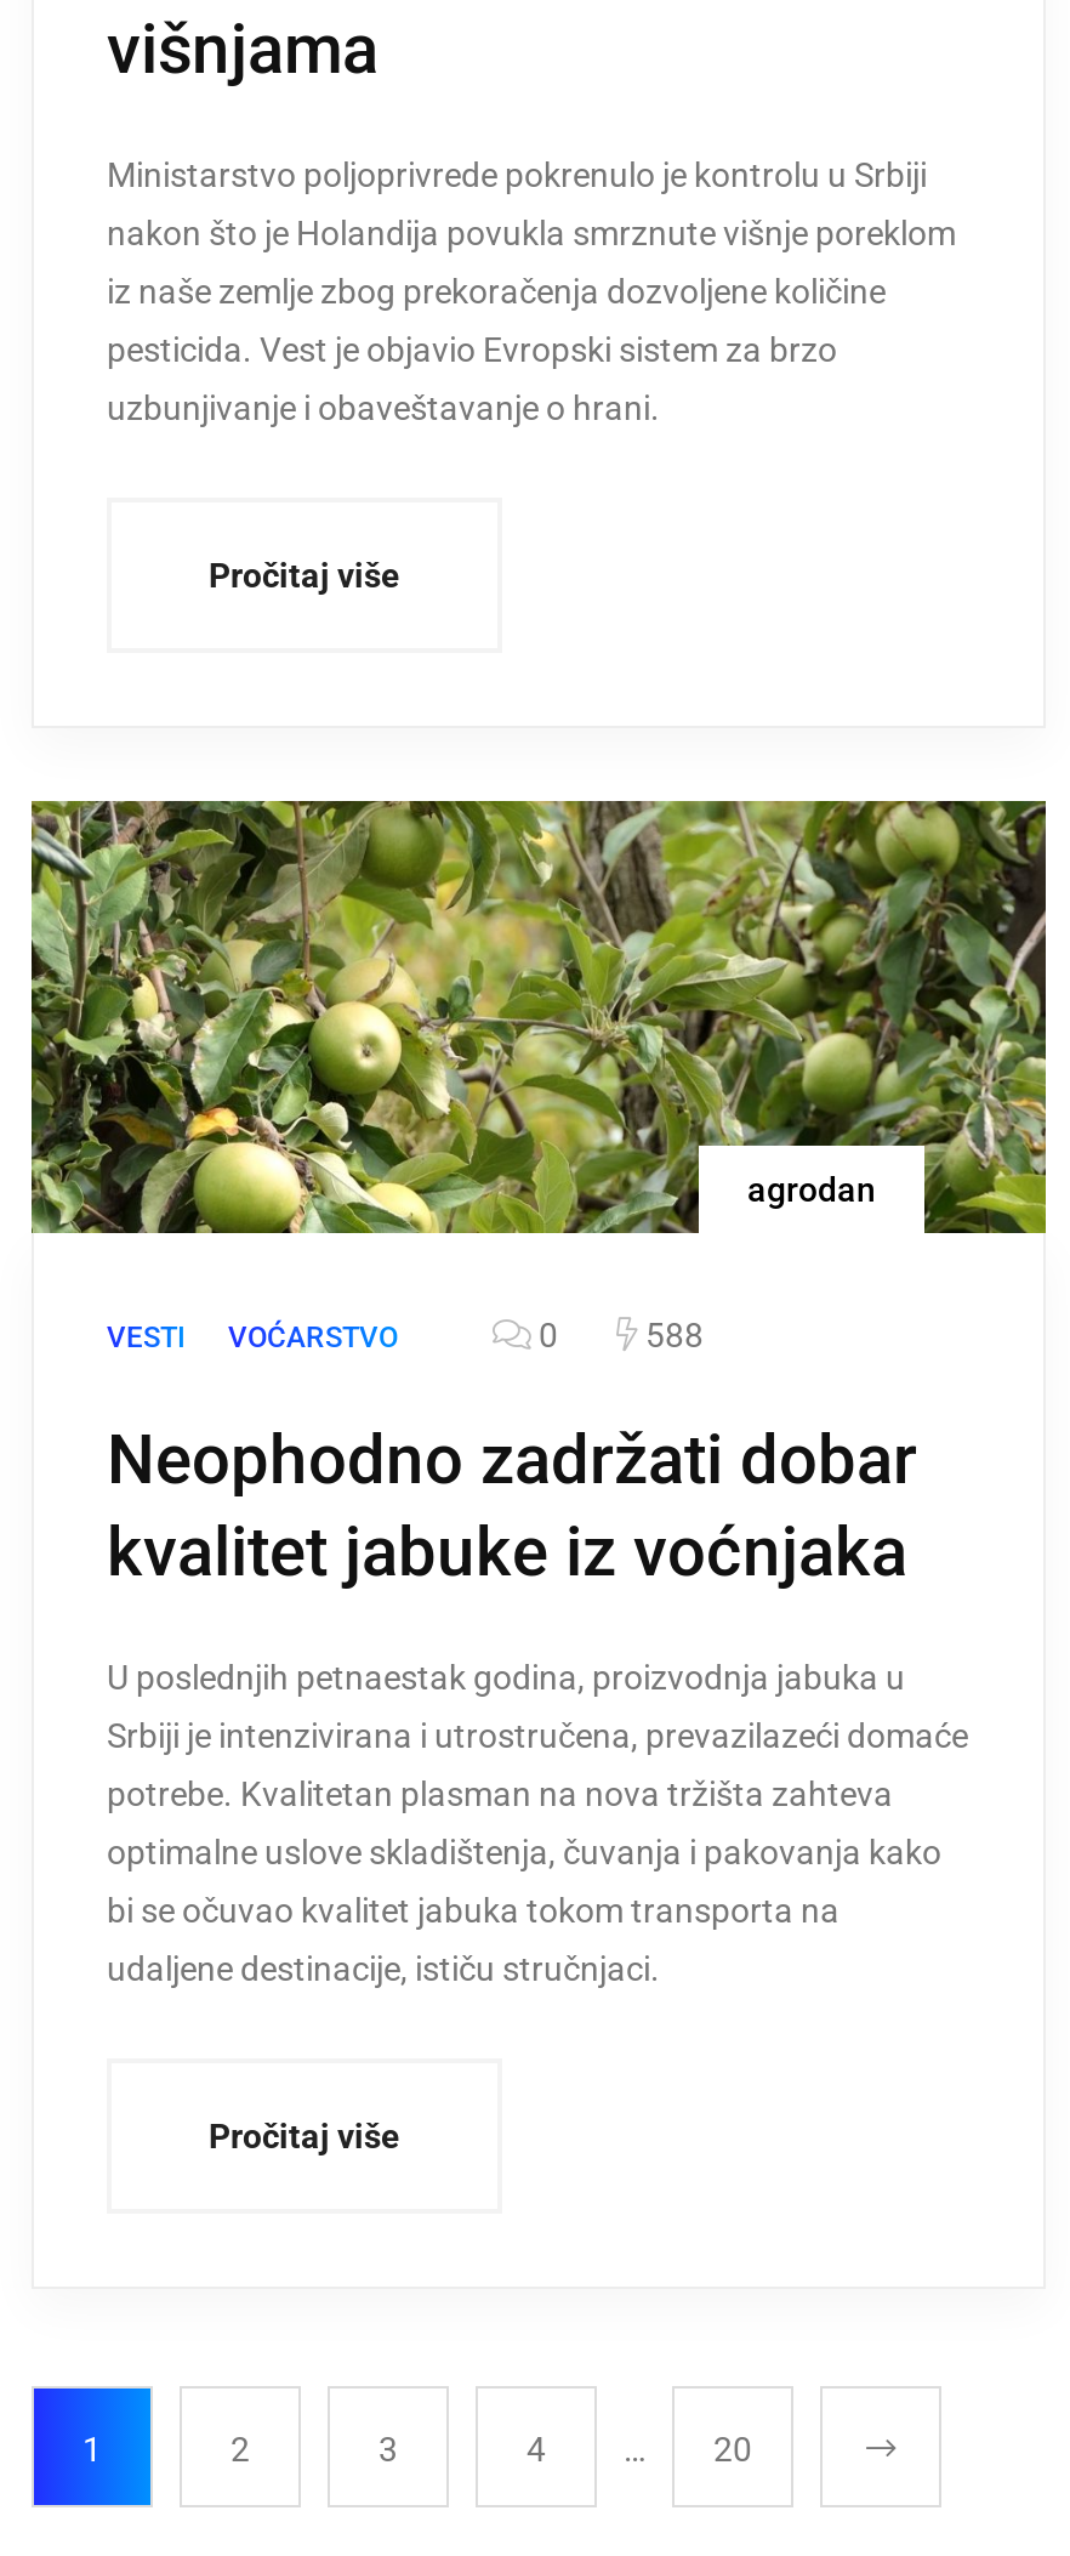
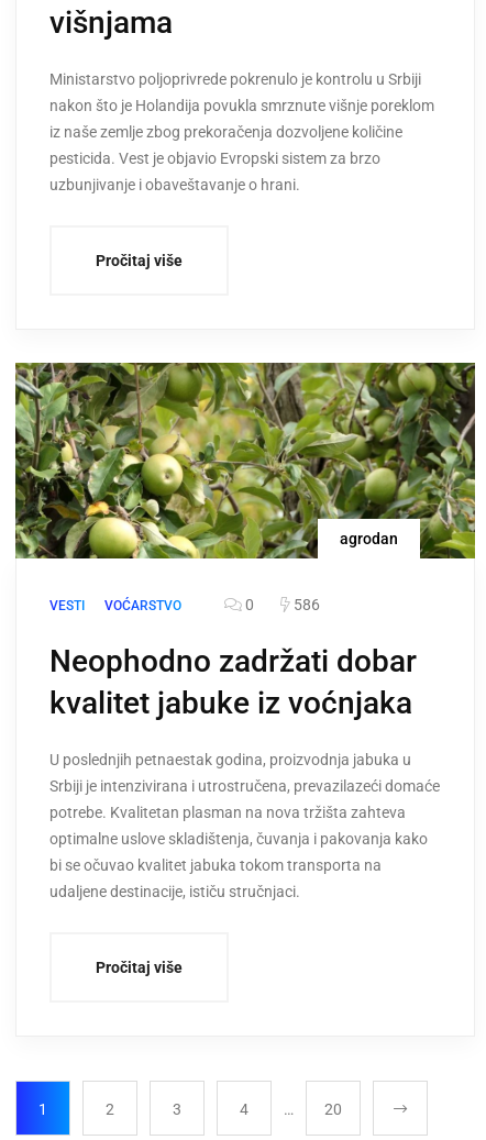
[638,1315,704,1353] 588 -> [290,595,320,613] 586

